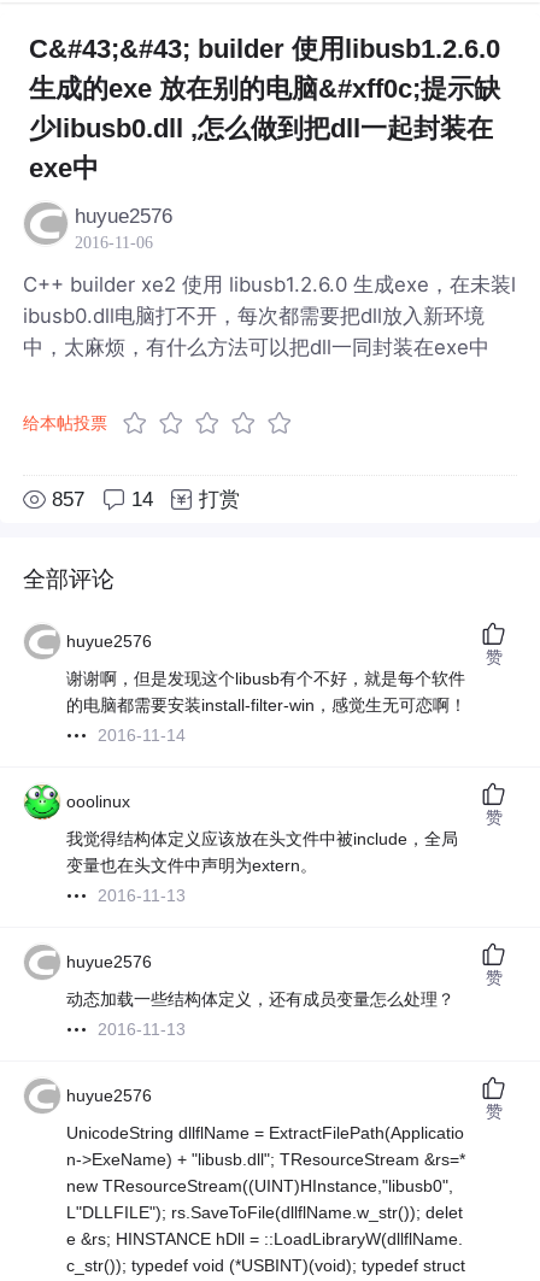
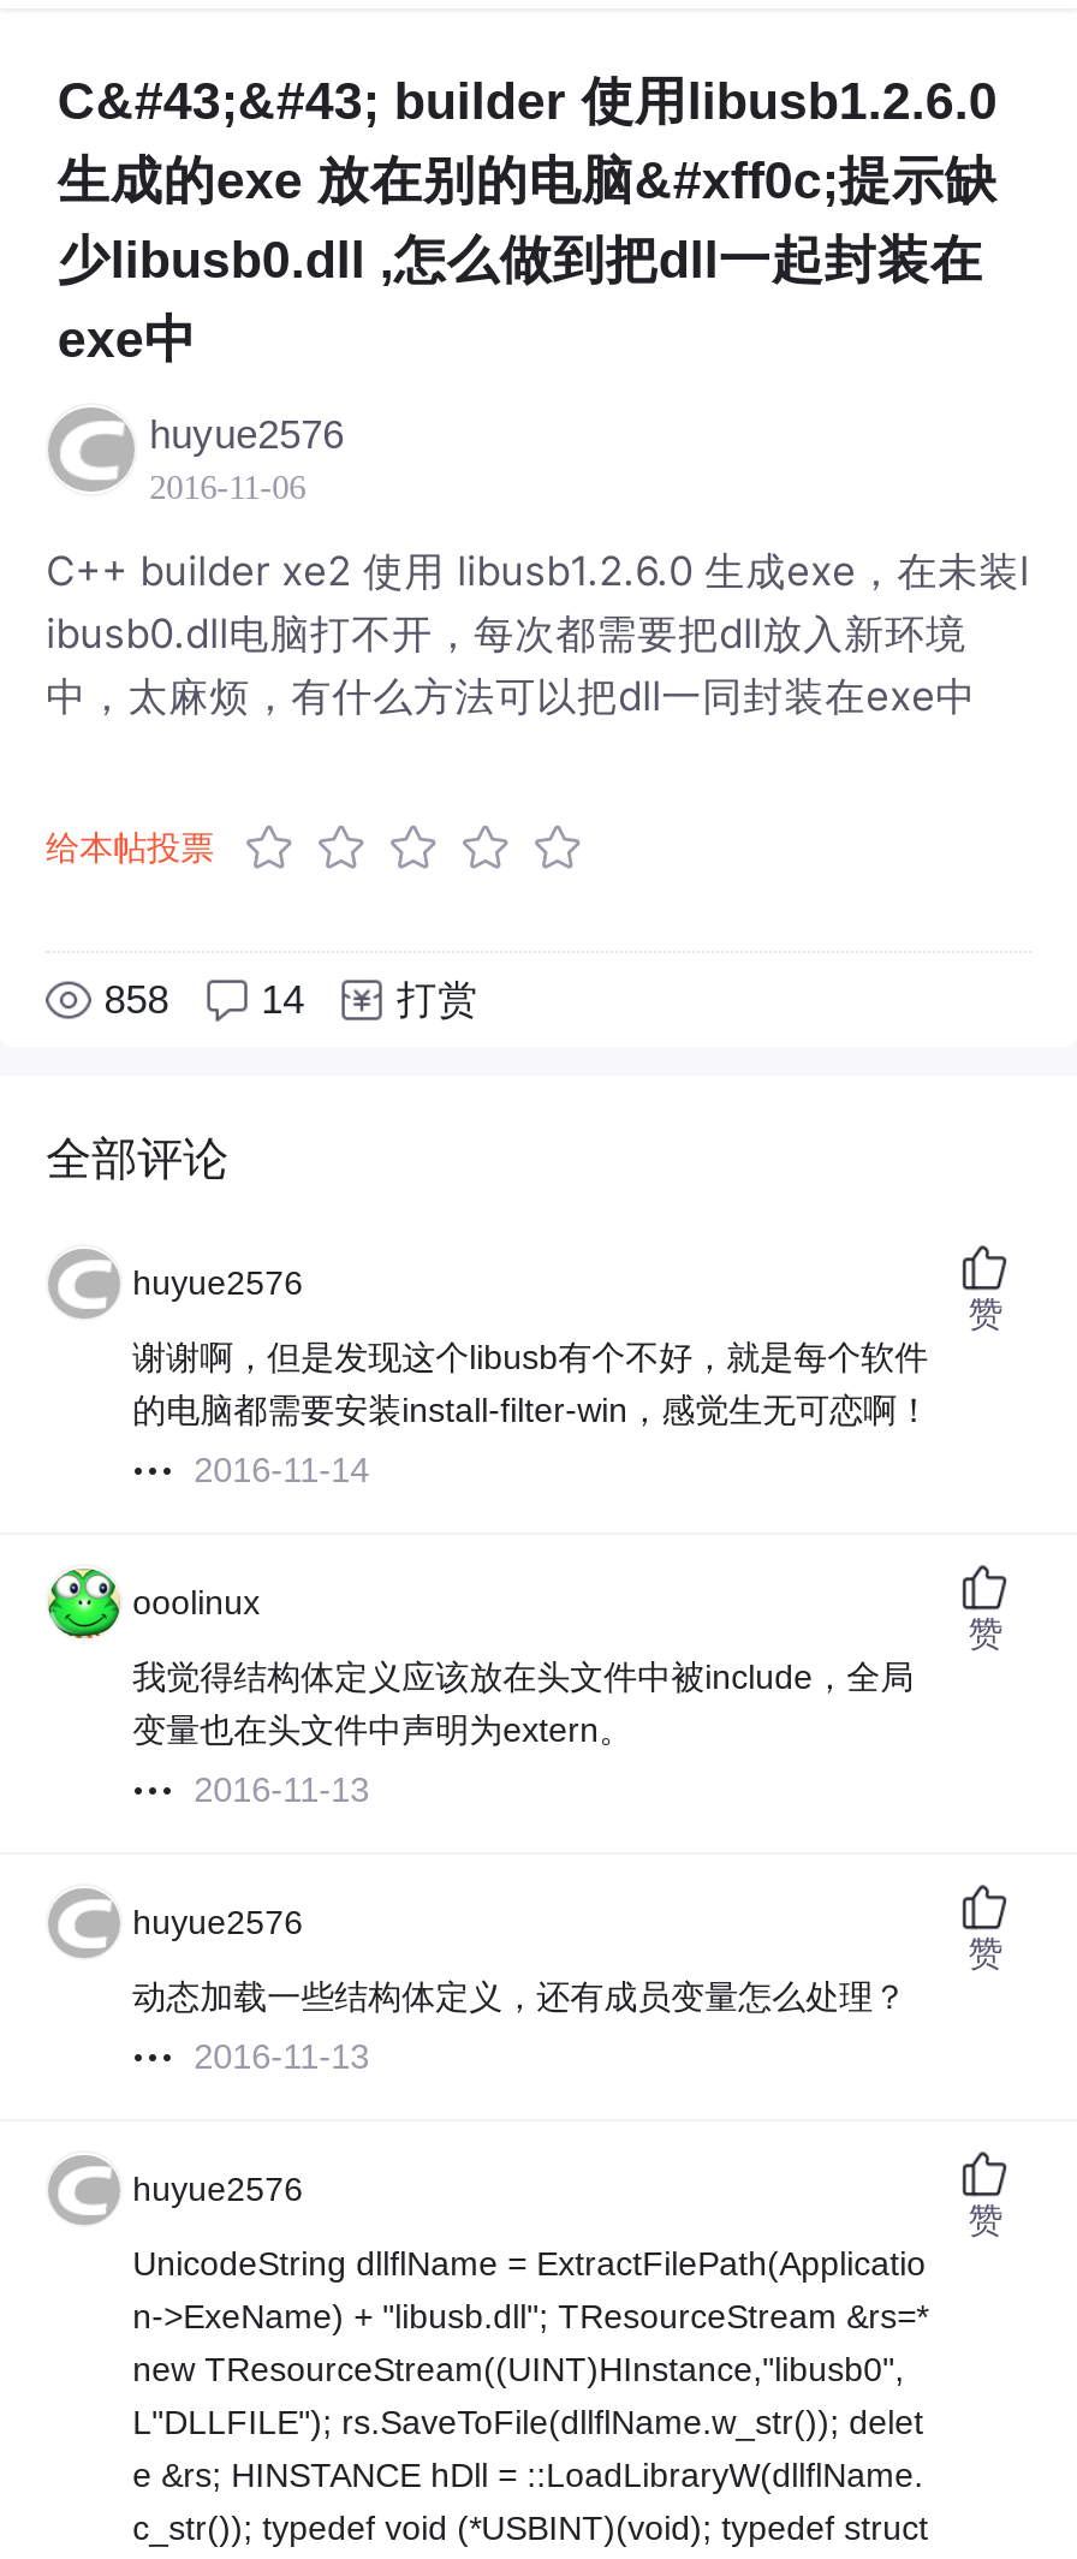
[52,488,85,511] 857 -> [104,978,169,1024] 858

